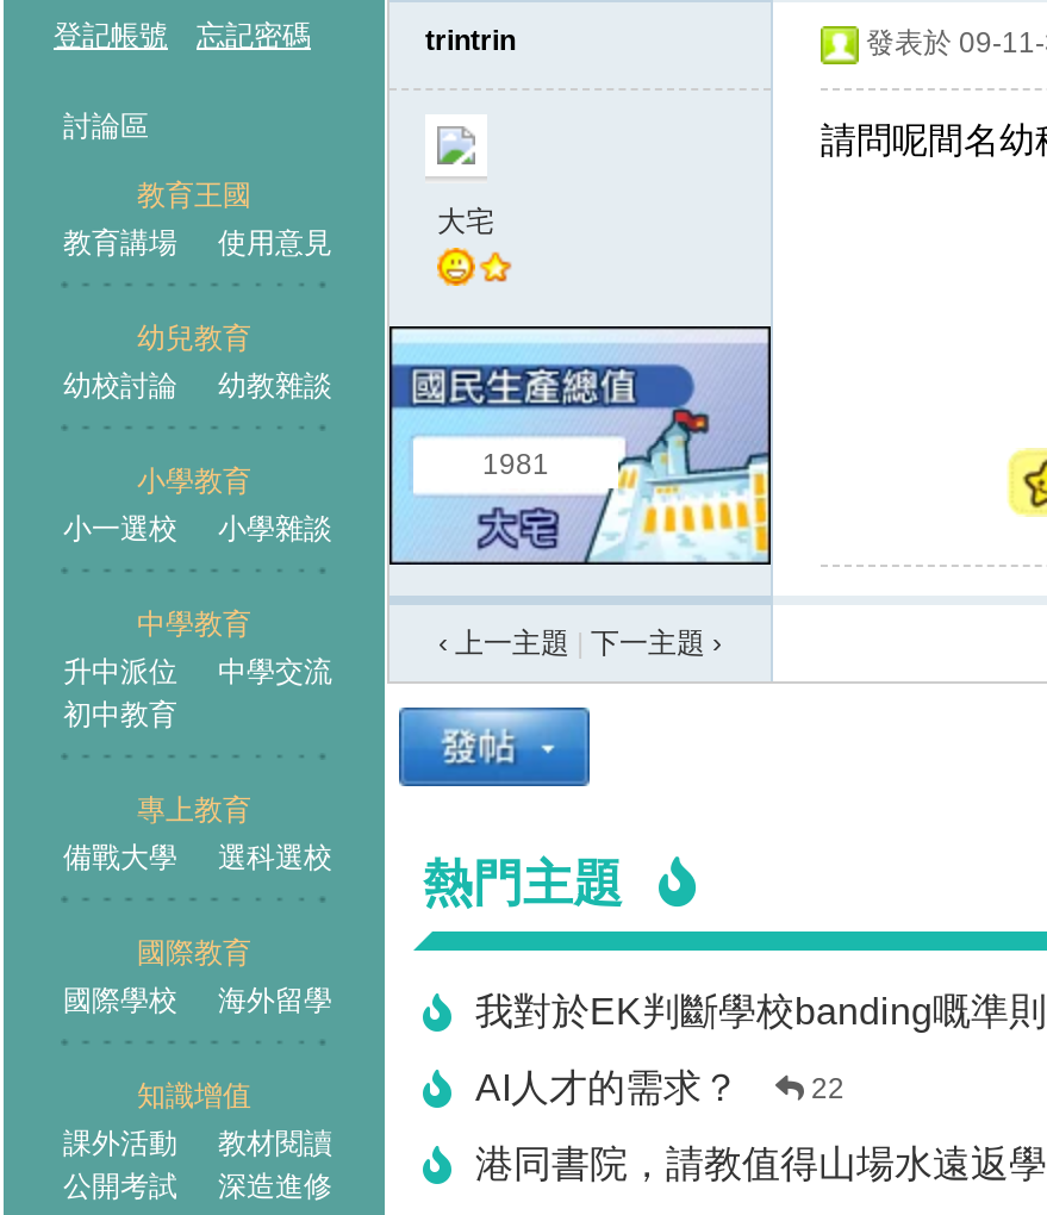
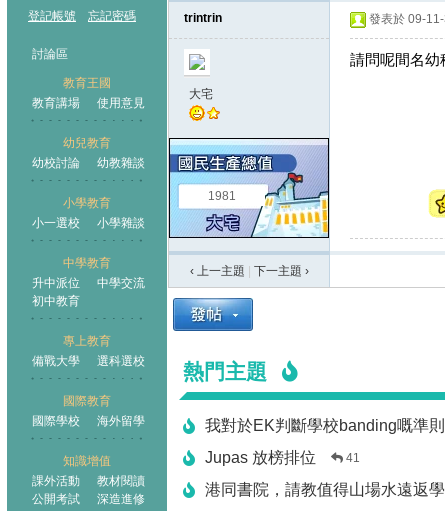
[475,1067,845,1108] AI人才的需求？ | 22 -> [205,449,360,466] Jupas 放榜排位 | 41

